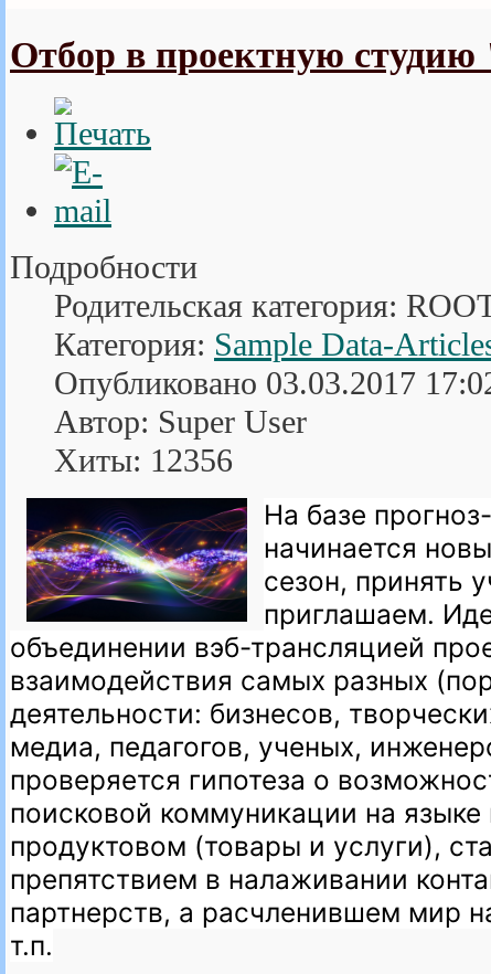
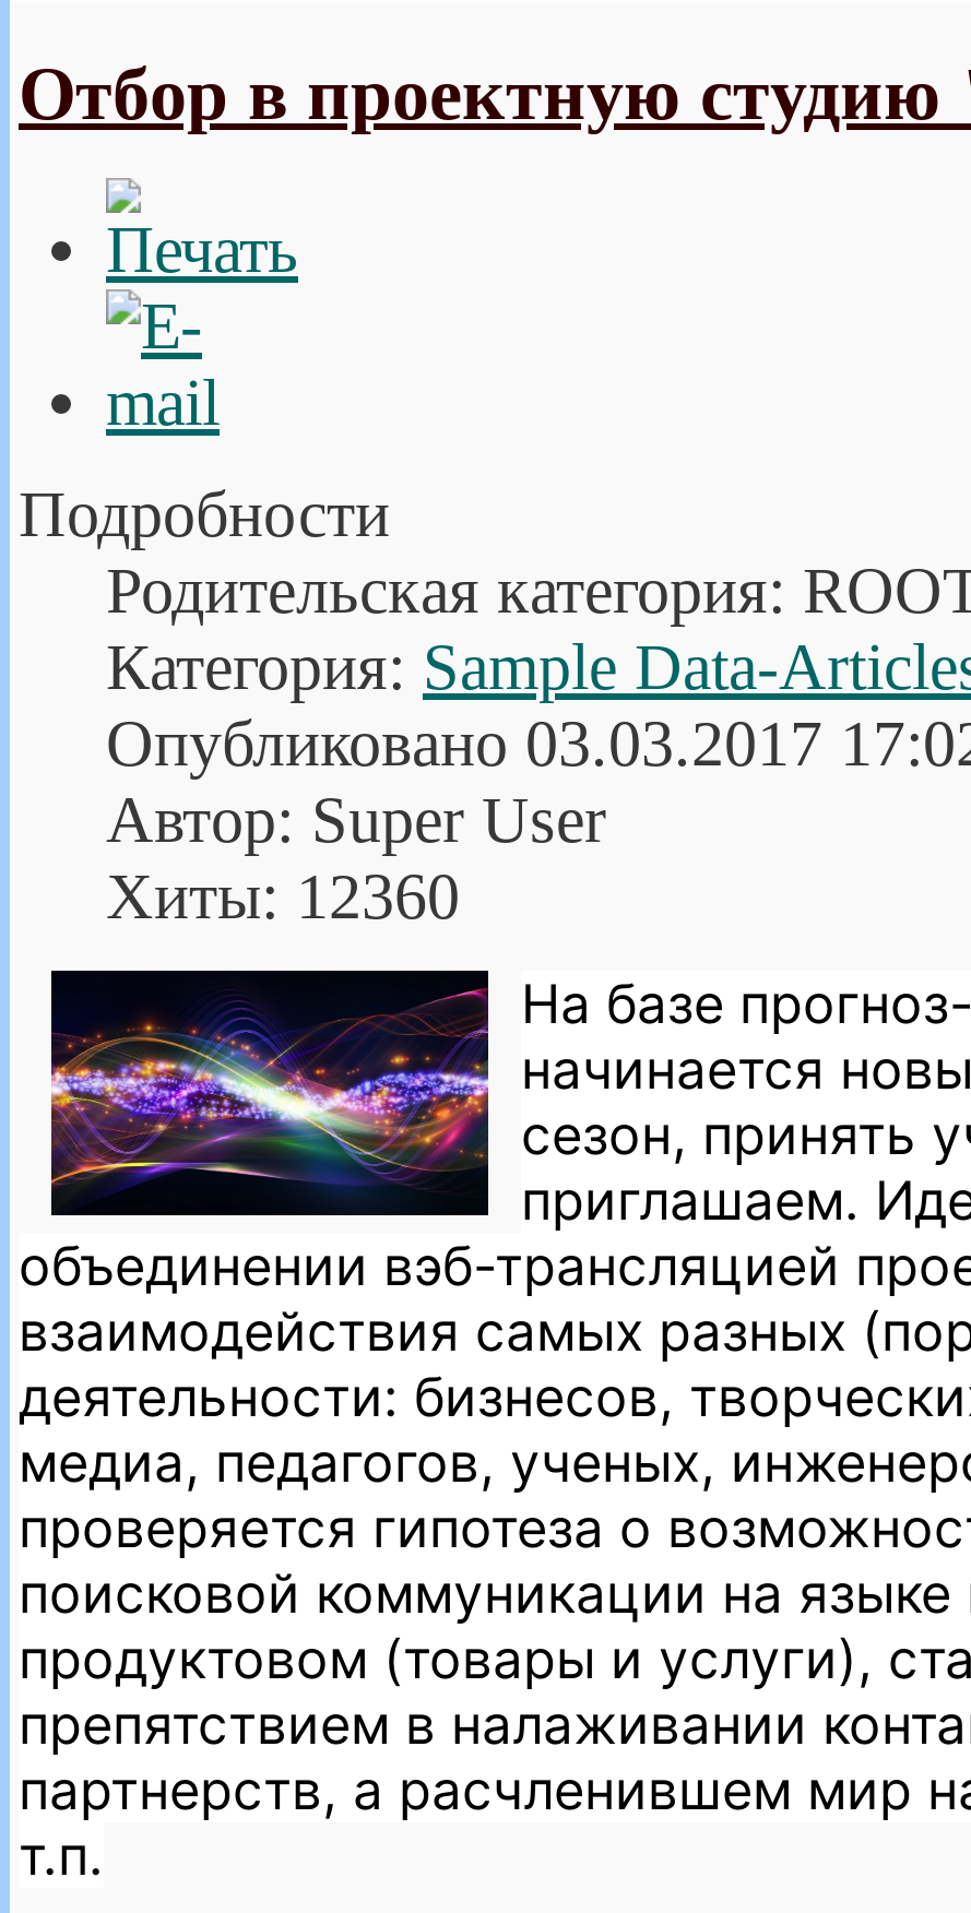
[54,442,233,480] Хиты: 12356 -> [106,860,460,935] Хиты: 12360

